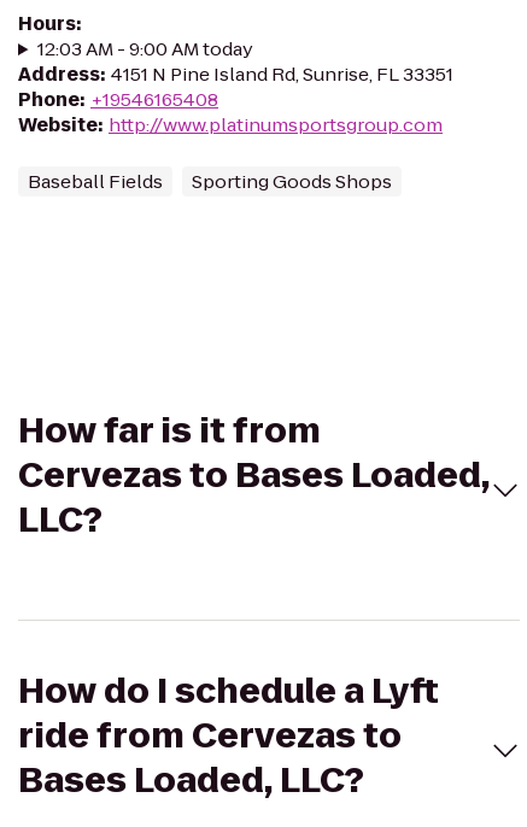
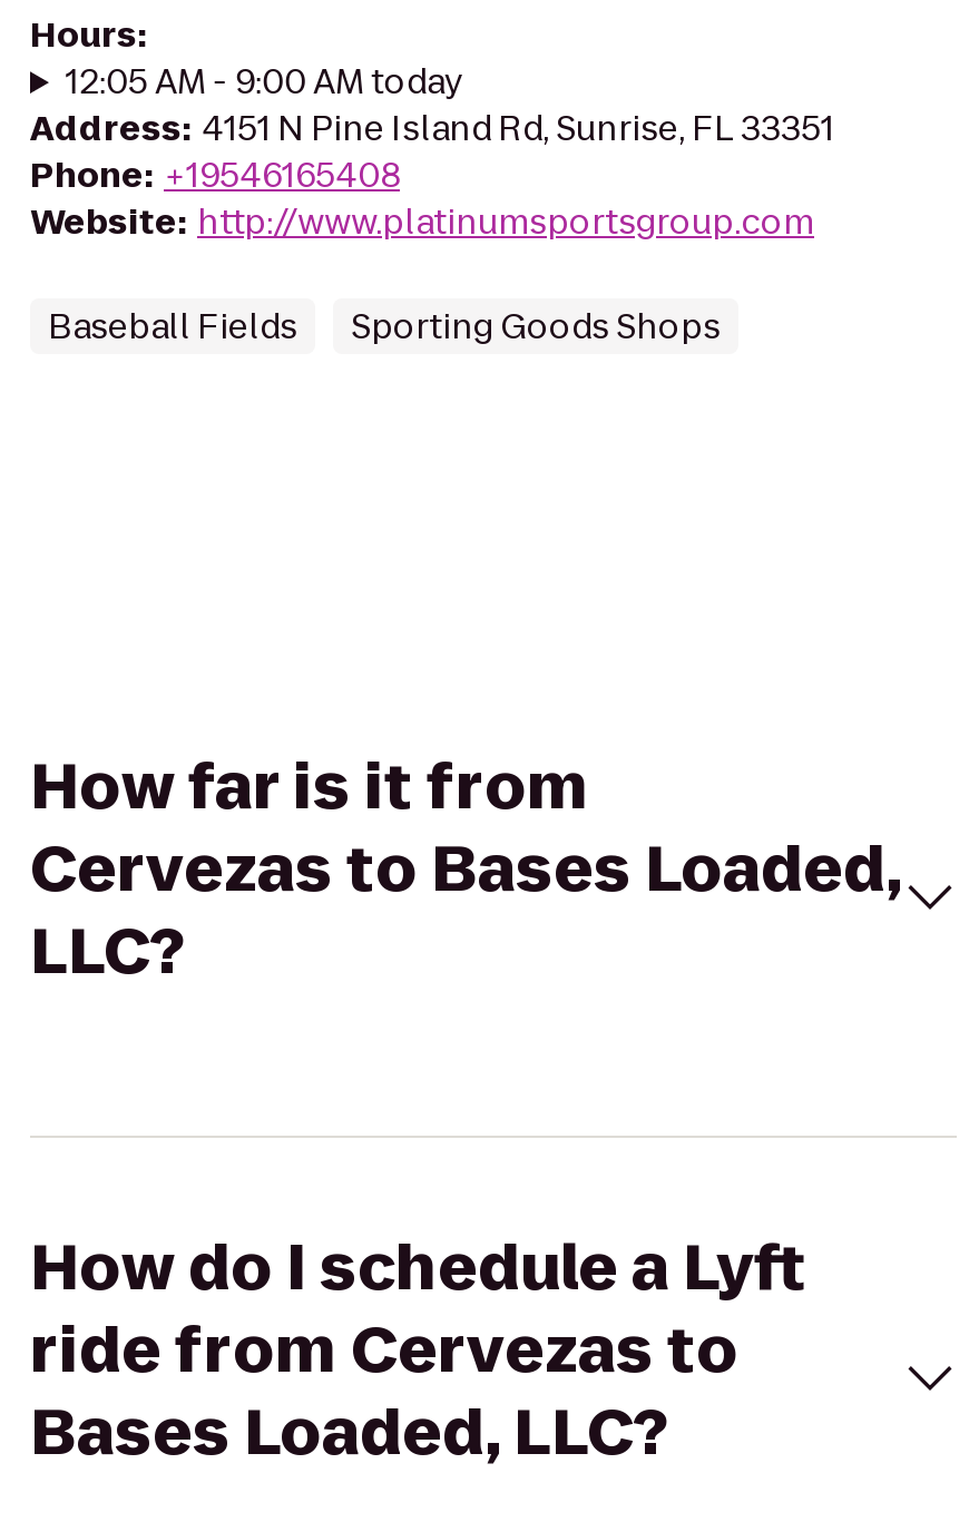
[37,36,253,61] 12:03 AM - 9:00 AM today -> [65,58,464,105] 12:05 AM - 9:00 AM today

